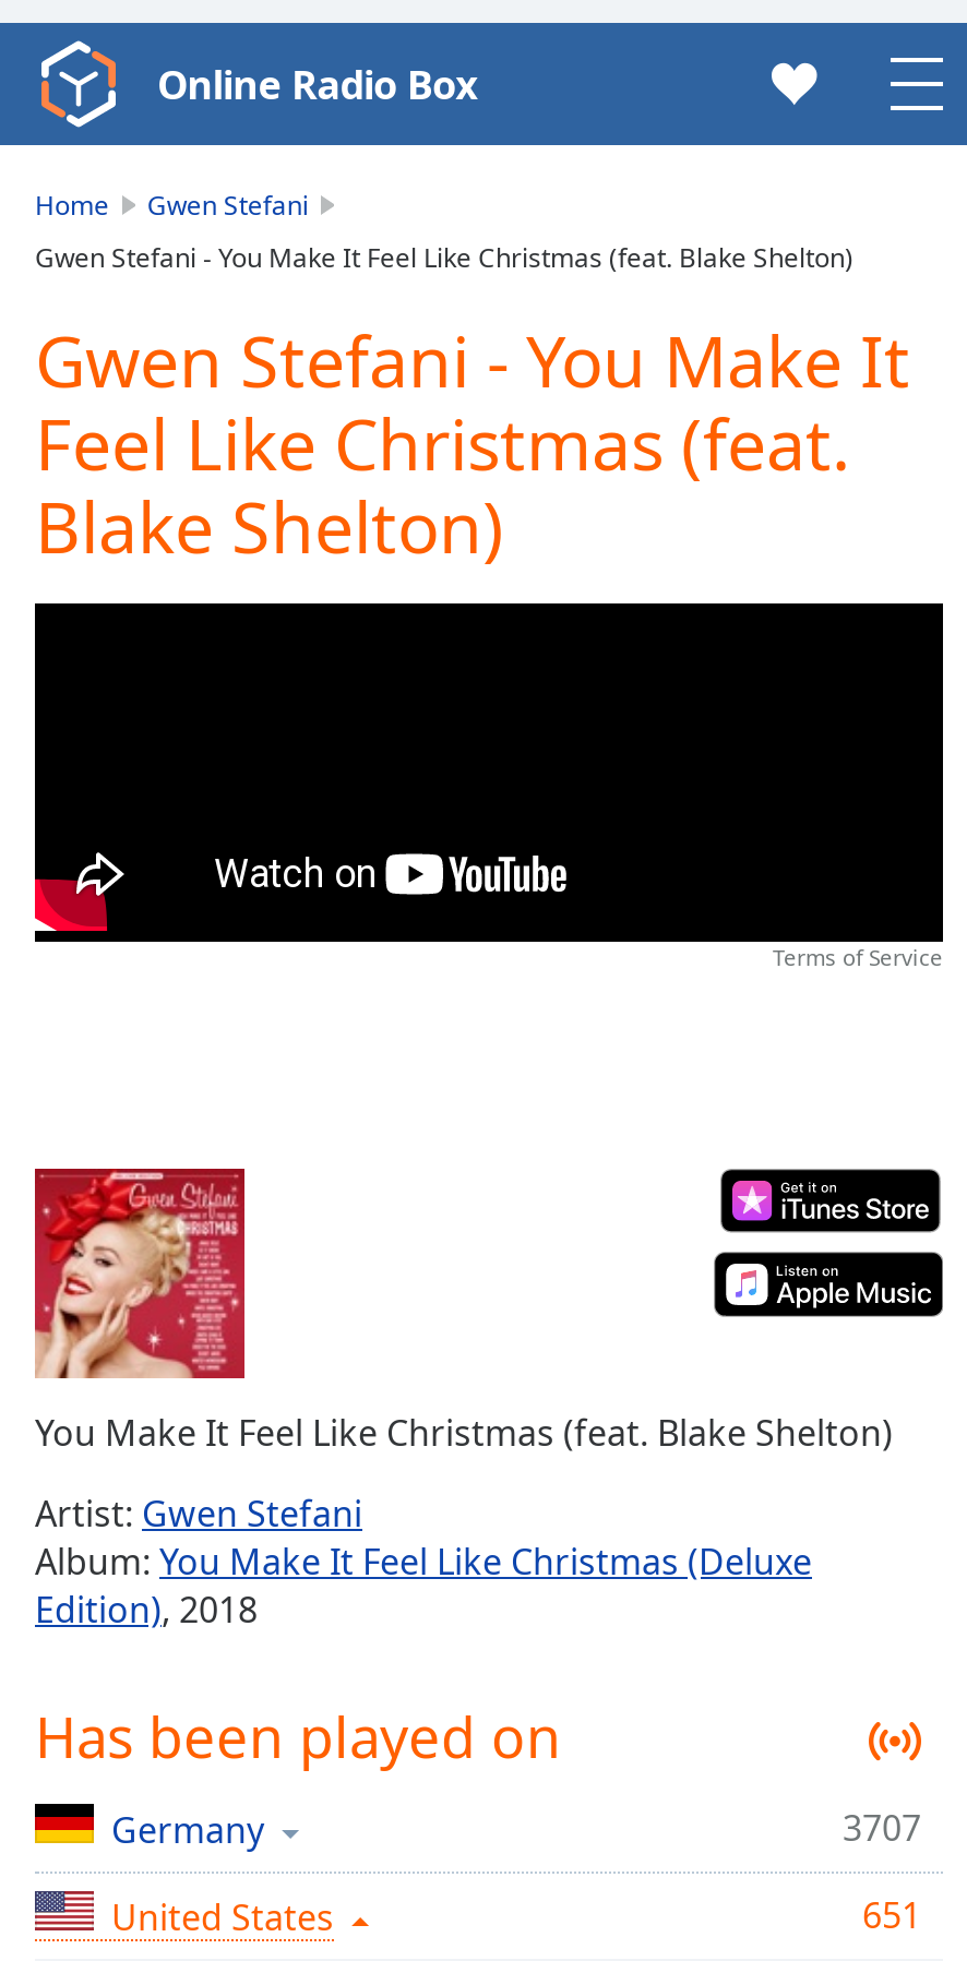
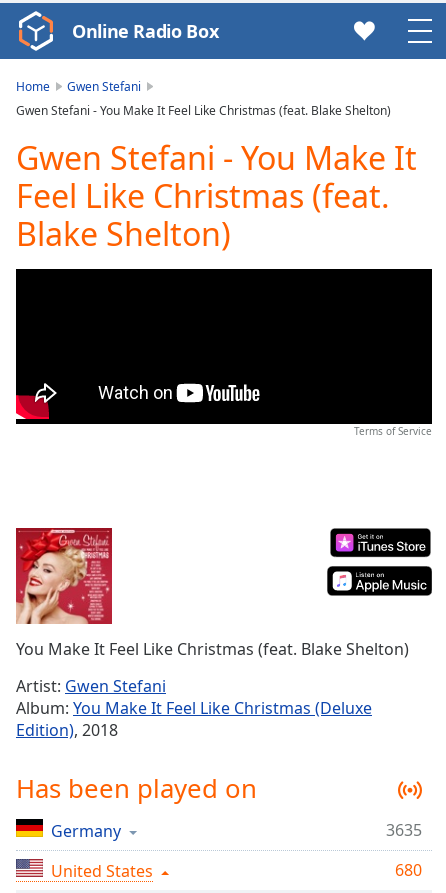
[843,1804,921,1852] 3707 -> [386,819,422,841] 3635
[862,1891,921,1939] 651 -> [395,859,422,881] 680

